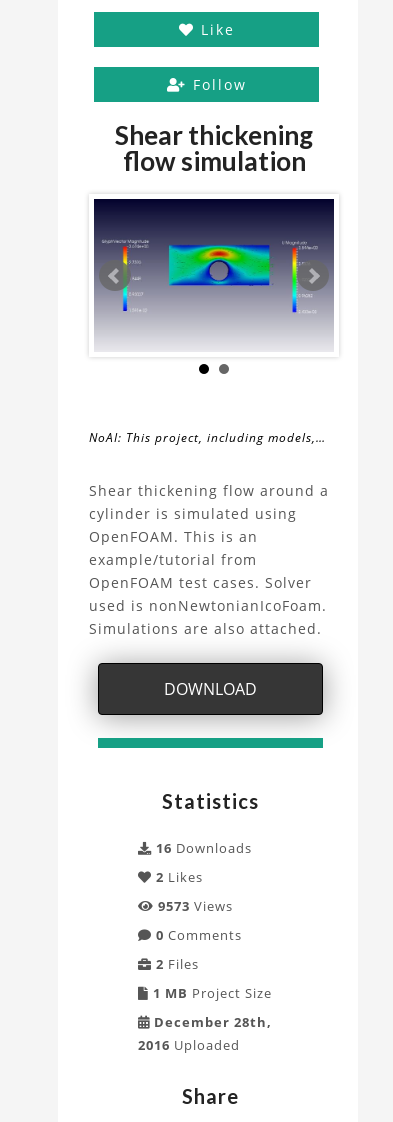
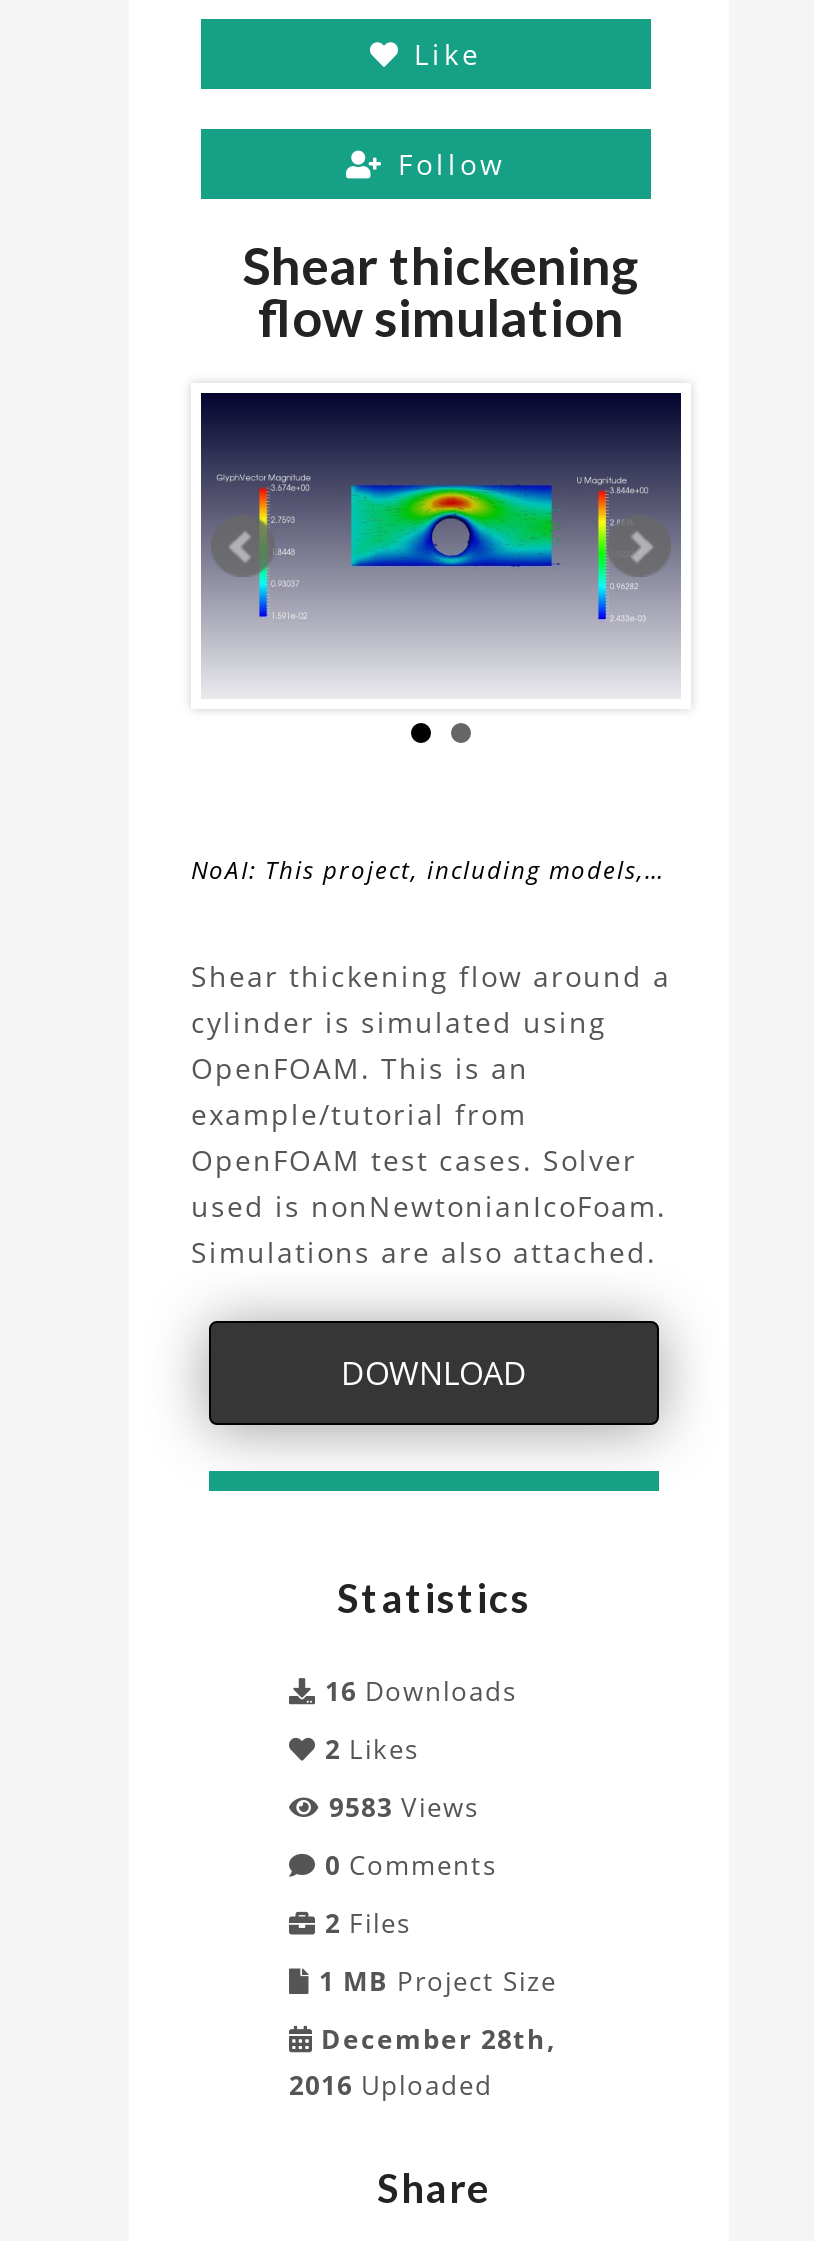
[154,897,233,915] 9573 Views -> [321,1789,479,1825] 9583 Views

